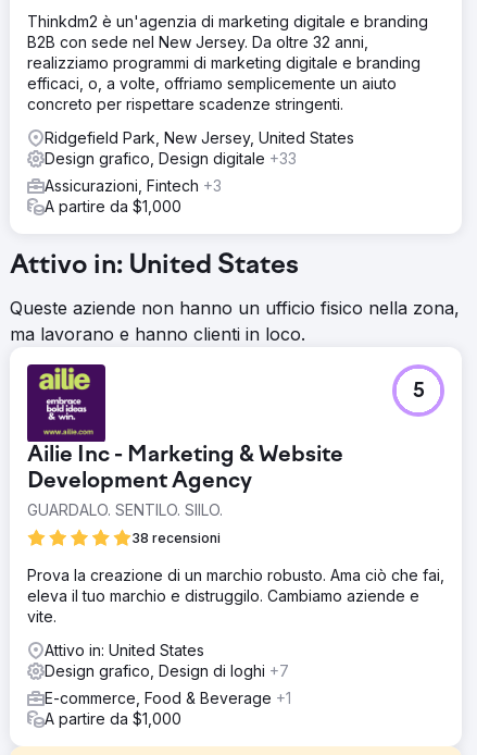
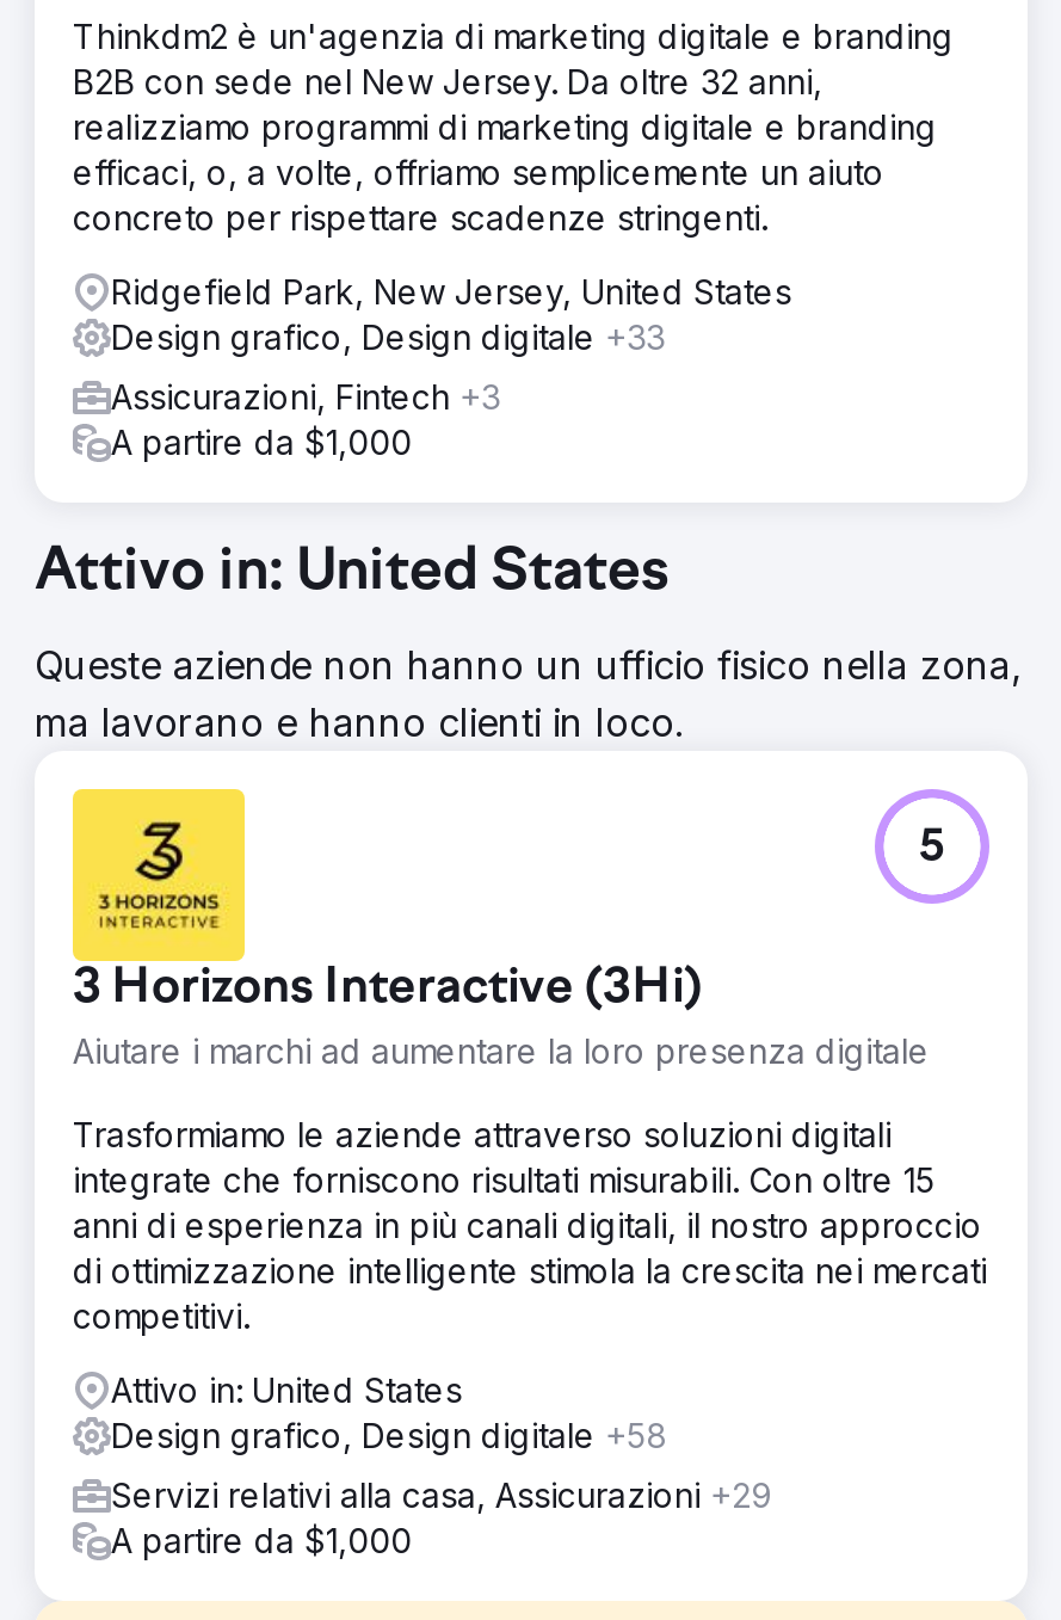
[26,363,343,546] [image] | Ailie Inc - Marketing & Website | Development Agency | GUARDALO. SENTILO. SIILO. | 38 recensioni -> [70,787,930,1070] [image] | 3 Horizons Interactive (3Hi) | Aiutare i marchi ad aumentare la loro presenza digitale
[27,565,444,625] Prova la creazione di un marchio robusto. Ama ciò che fai, | eleva il tuo marchio e distruggilo. Cambiamo aziende e | vite. -> [73,1113,987,1335] Trasformiamo le aziende attraverso soluzioni digitali | integrate che forniscono risultati misurabili. Con oltre 15 | anni di esperienza in più canali digitali, il nostro approccio | di ottimizzazione intelligente stimola la crescita nei mercati | competitivi.
[45,661,289,680] Design grafico, Design di loghi +7 -> [111,1414,667,1454] Design grafico, Design digitale +58
[45,688,291,707] E-commerce, Food & Beverage +1 -> [111,1473,772,1514] Servizi relativi alla casa, Assicurazioni +29

